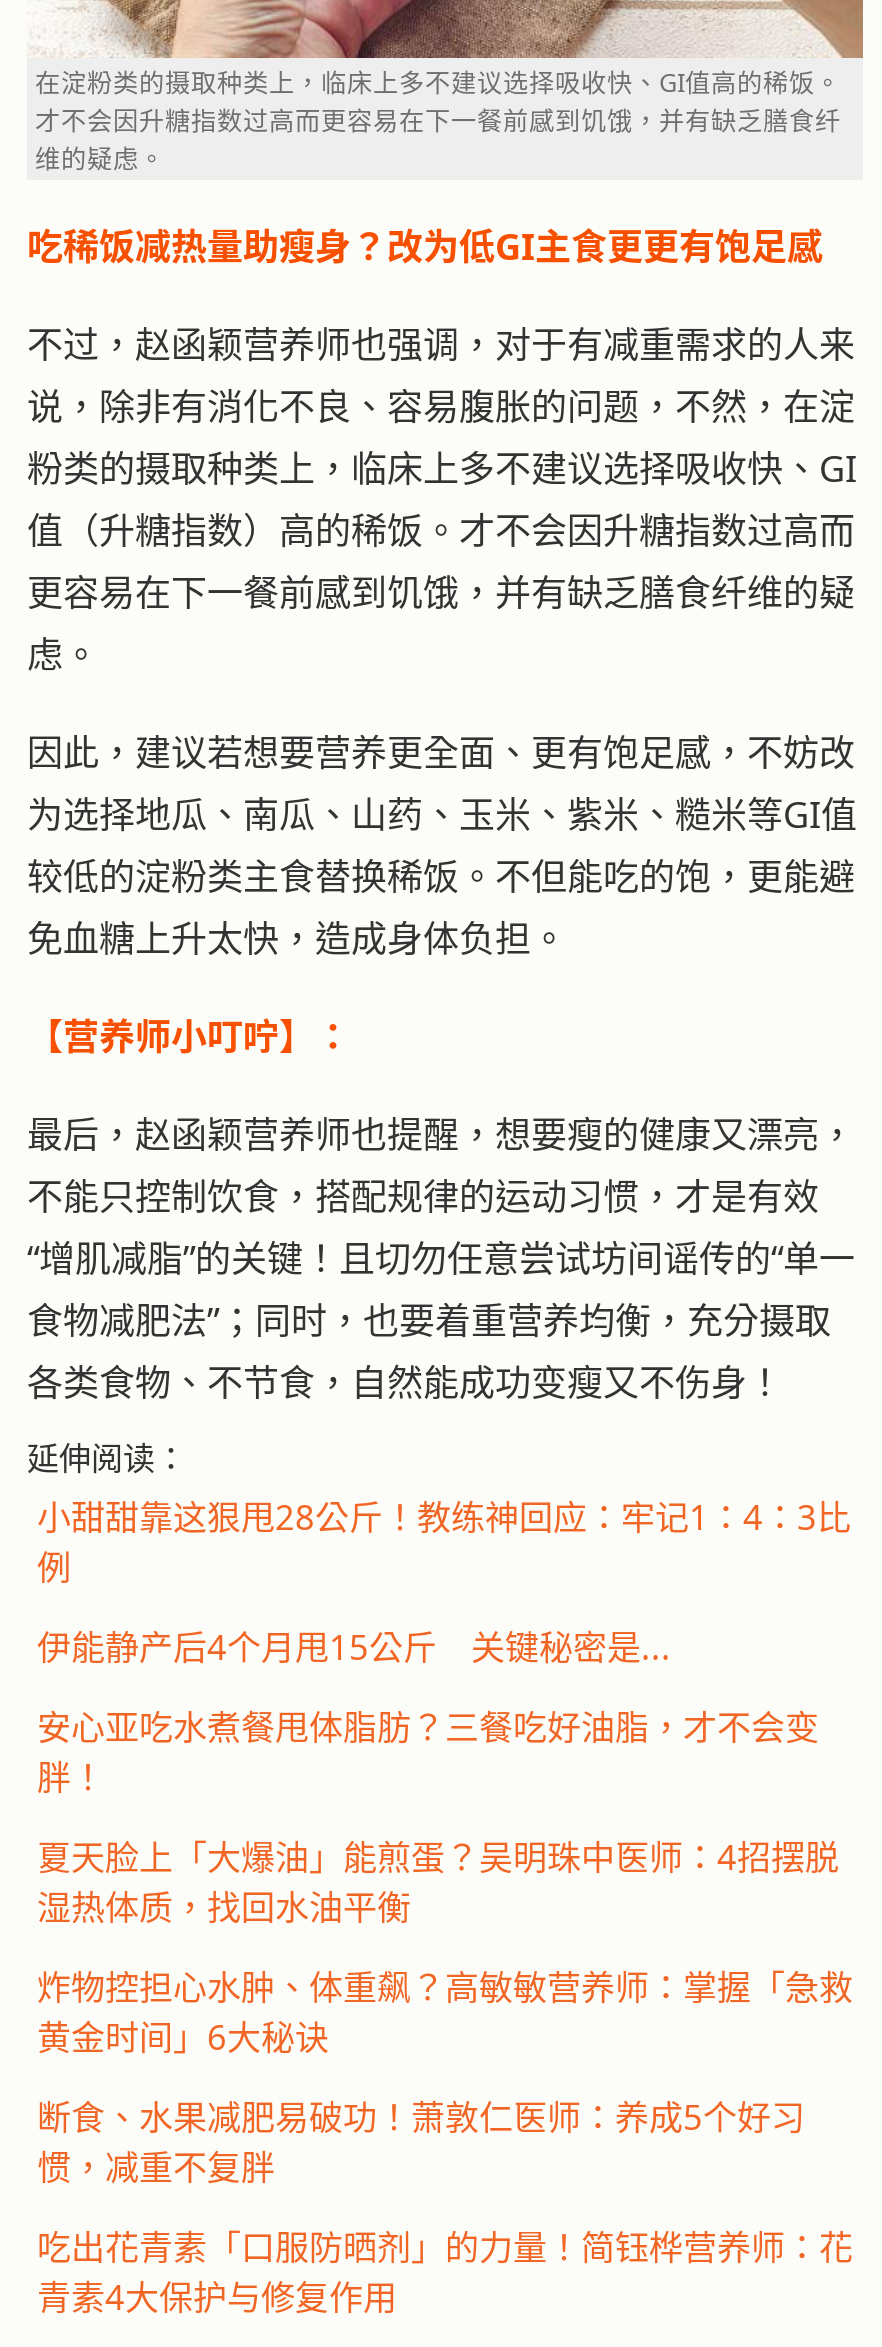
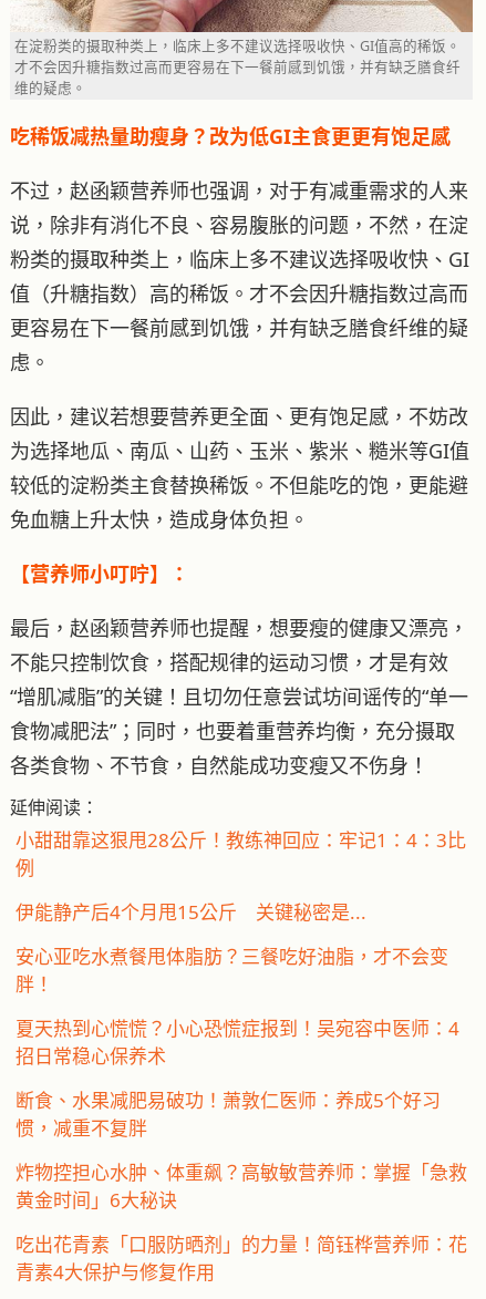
[37,1834,839,1930] 夏天脸上「大爆油」能煎蛋？吴明珠中医师：4招摆脱 | 湿热体质，找回水油平衡 -> [15,1016,459,1069] 夏天热到心慌慌？小心恐慌症报到！吴宛容中医师：4 | 招日常稳心保养术
moved [37,1964,853,2060] -> [15,1159,467,1213]: 炸物控担心水肿、体重飙？高敏敏营养师：掌握「急救 | 黄金时间」6大秘诀
moved [37,2094,805,2190] -> [15,1087,441,1141]: 断食、水果减肥易破功！萧敦仁医师：养成5个好习 | 惯，减重不复胖

